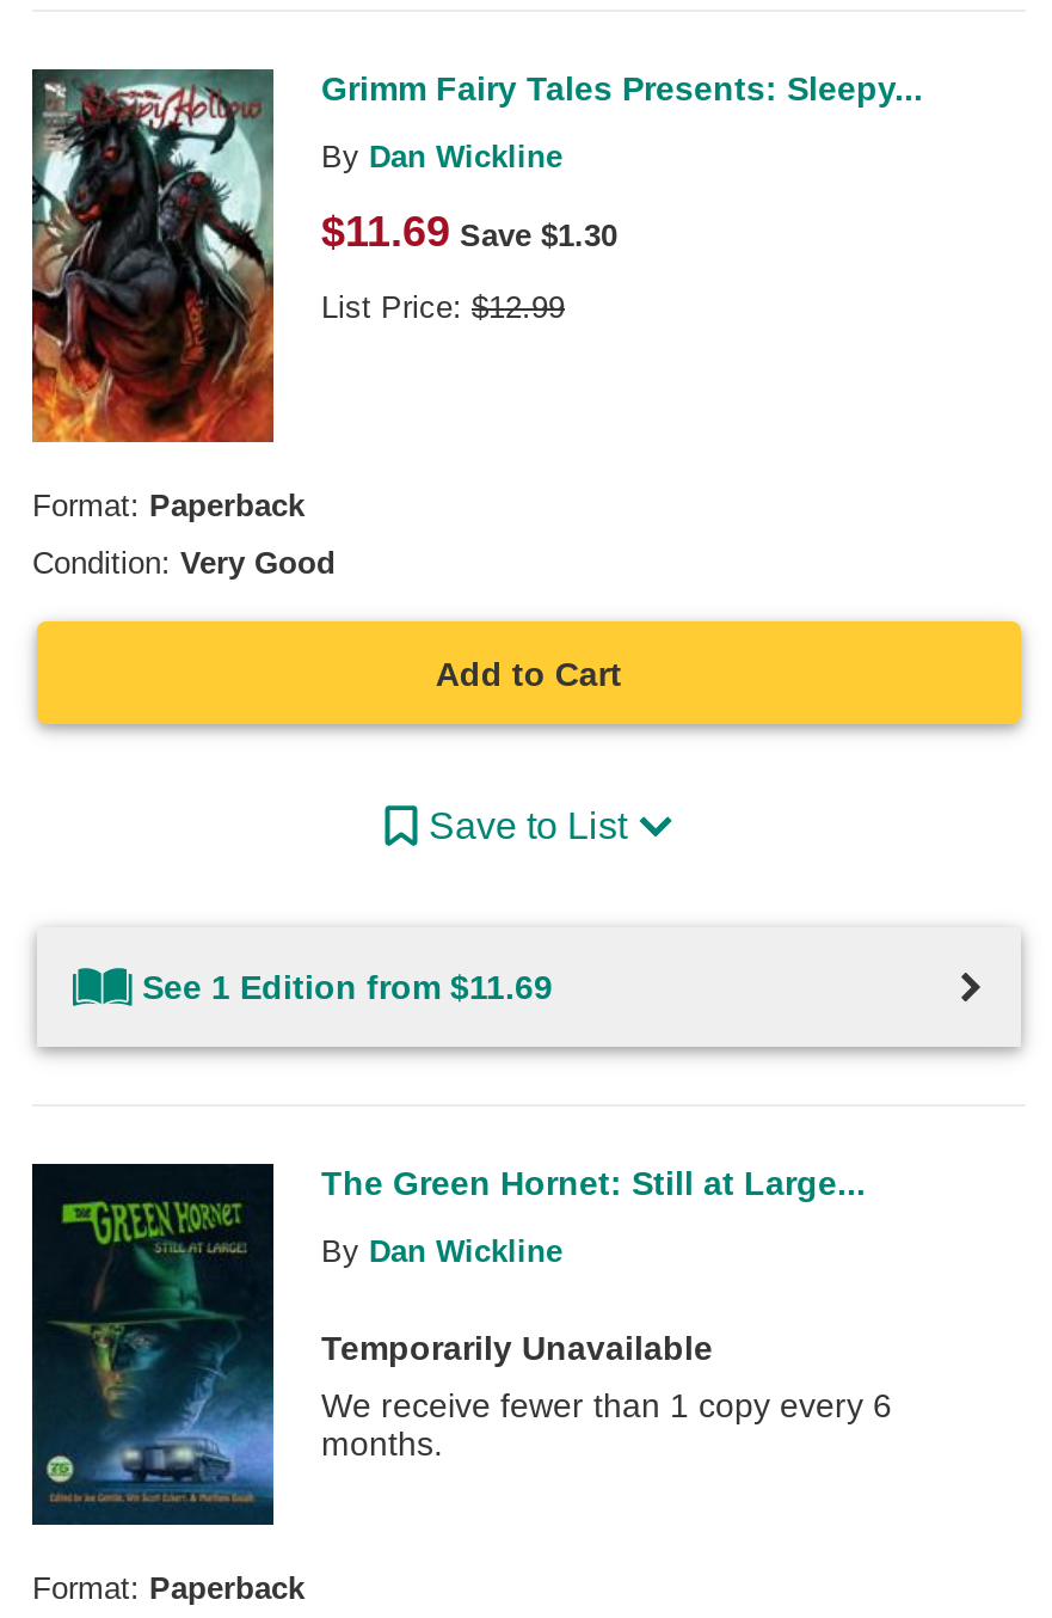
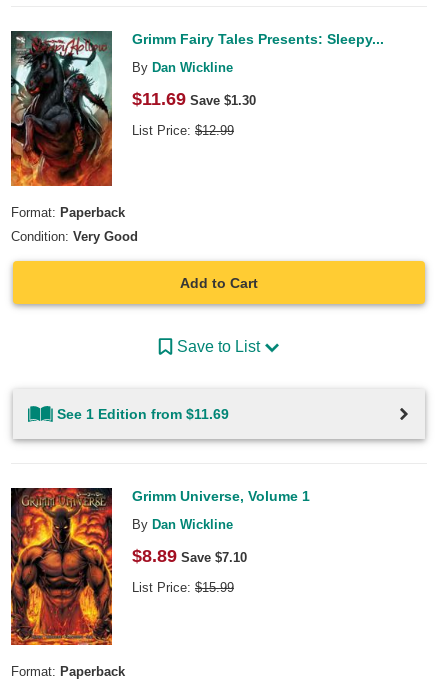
[30,1163,866,1528] [image] | The Green Hornet: Still at Large... -> [10,487,310,646] [image] | Grimm Universe, Volume 1
[321,1328,713,1366] Temporarily Unavailable -> [132,546,247,566] $8.89 Save $7.10
[321,1385,892,1461] We receive fewer than 1 copy every 6 | months. -> [132,580,234,595] List Price: $15.99

